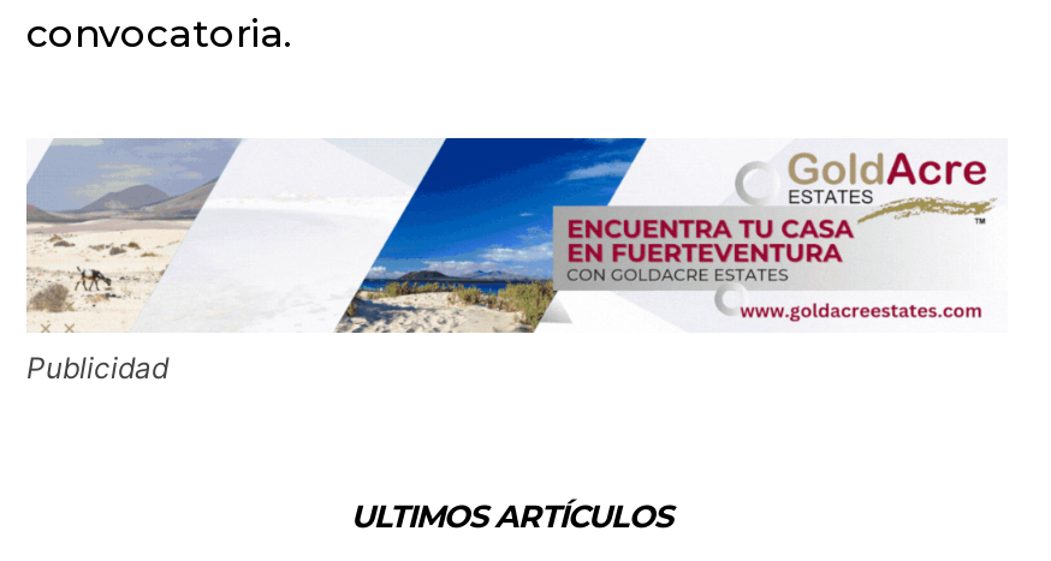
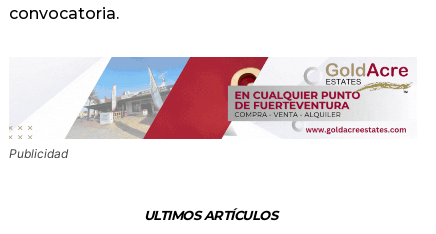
[24,135,661,334] [image] -> [9,56,361,140] [image]

